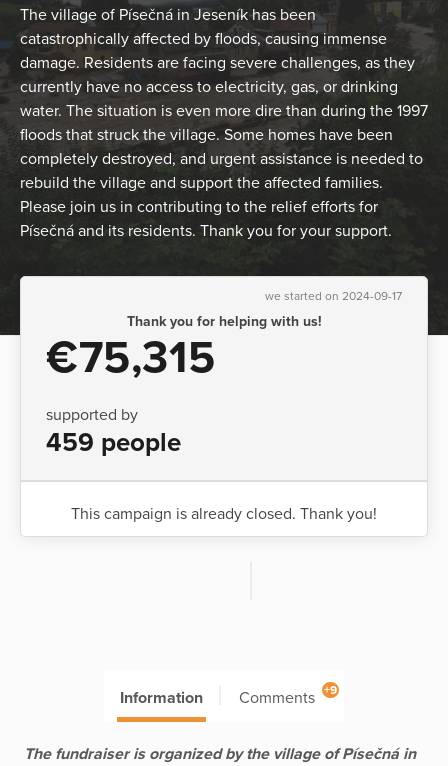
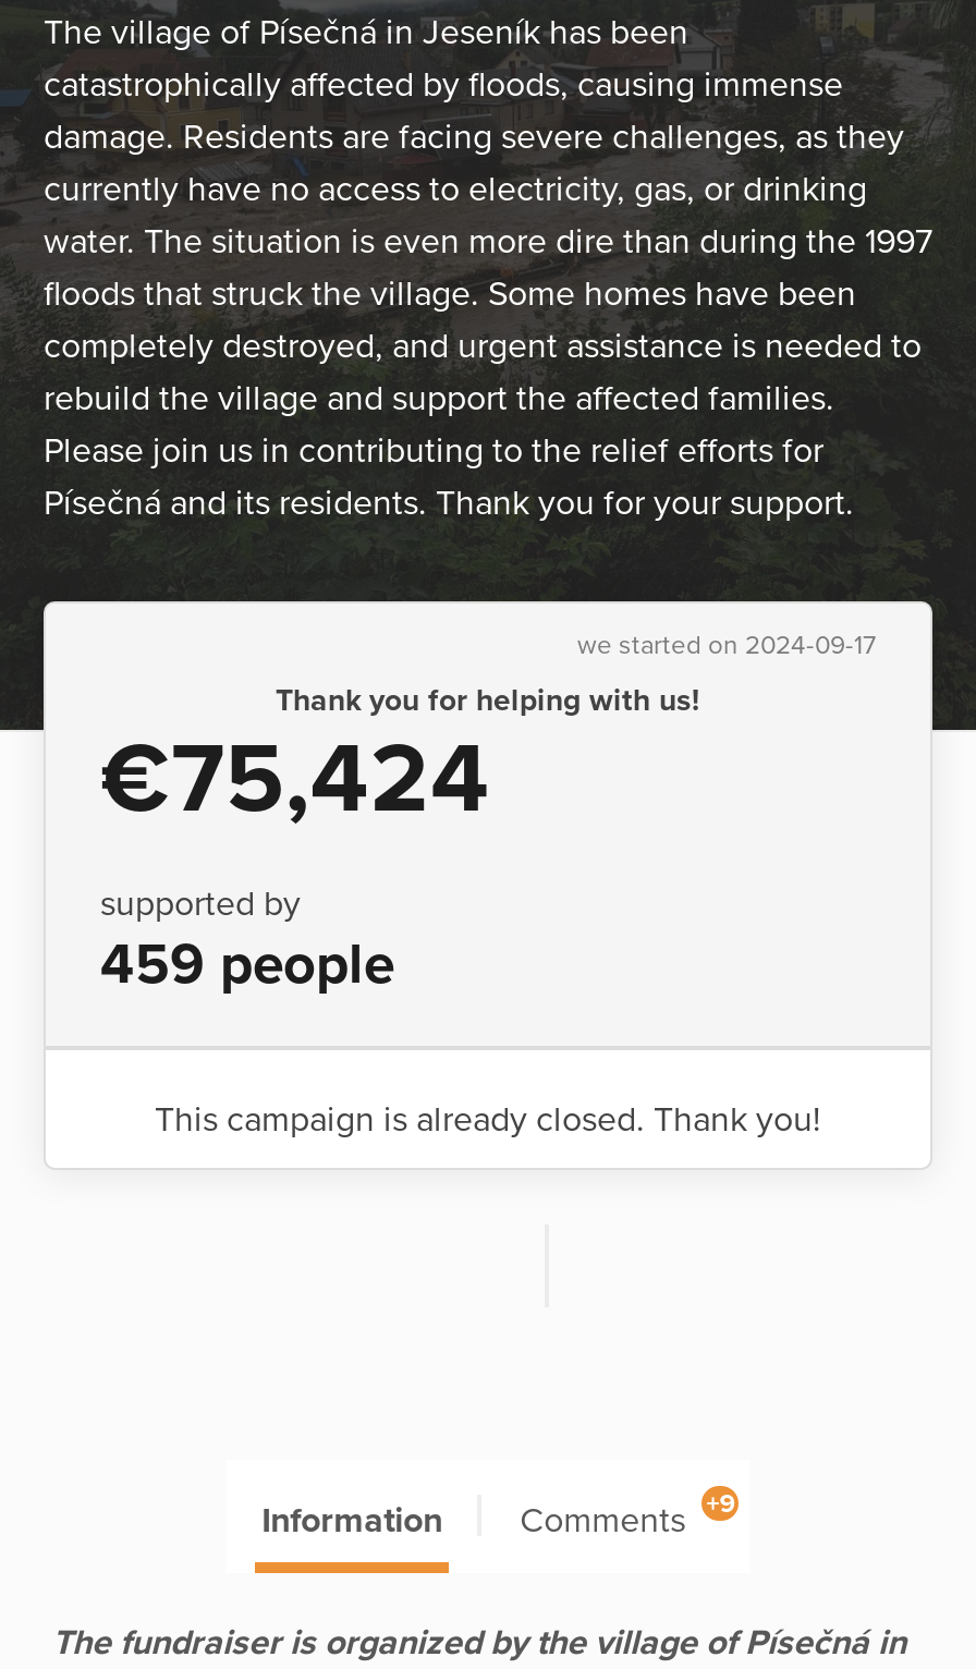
[46,331,215,385] €75,315 -> [100,721,491,839] €75,424

